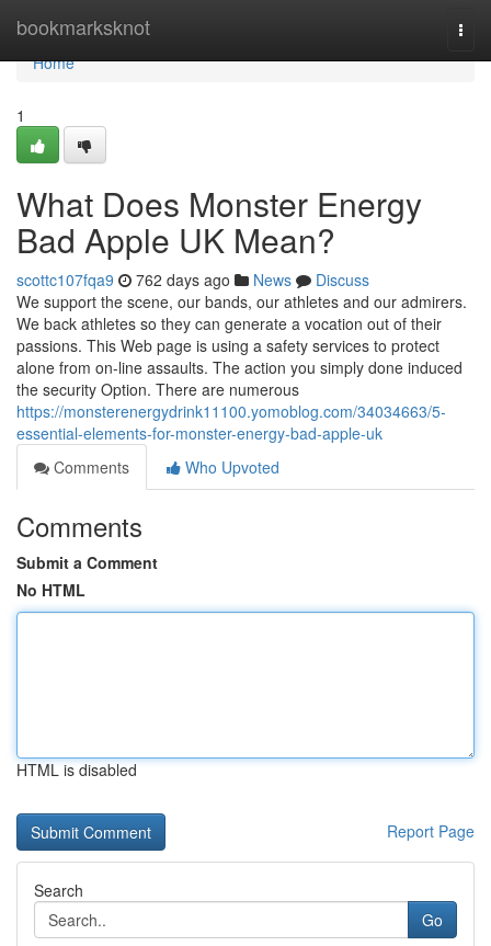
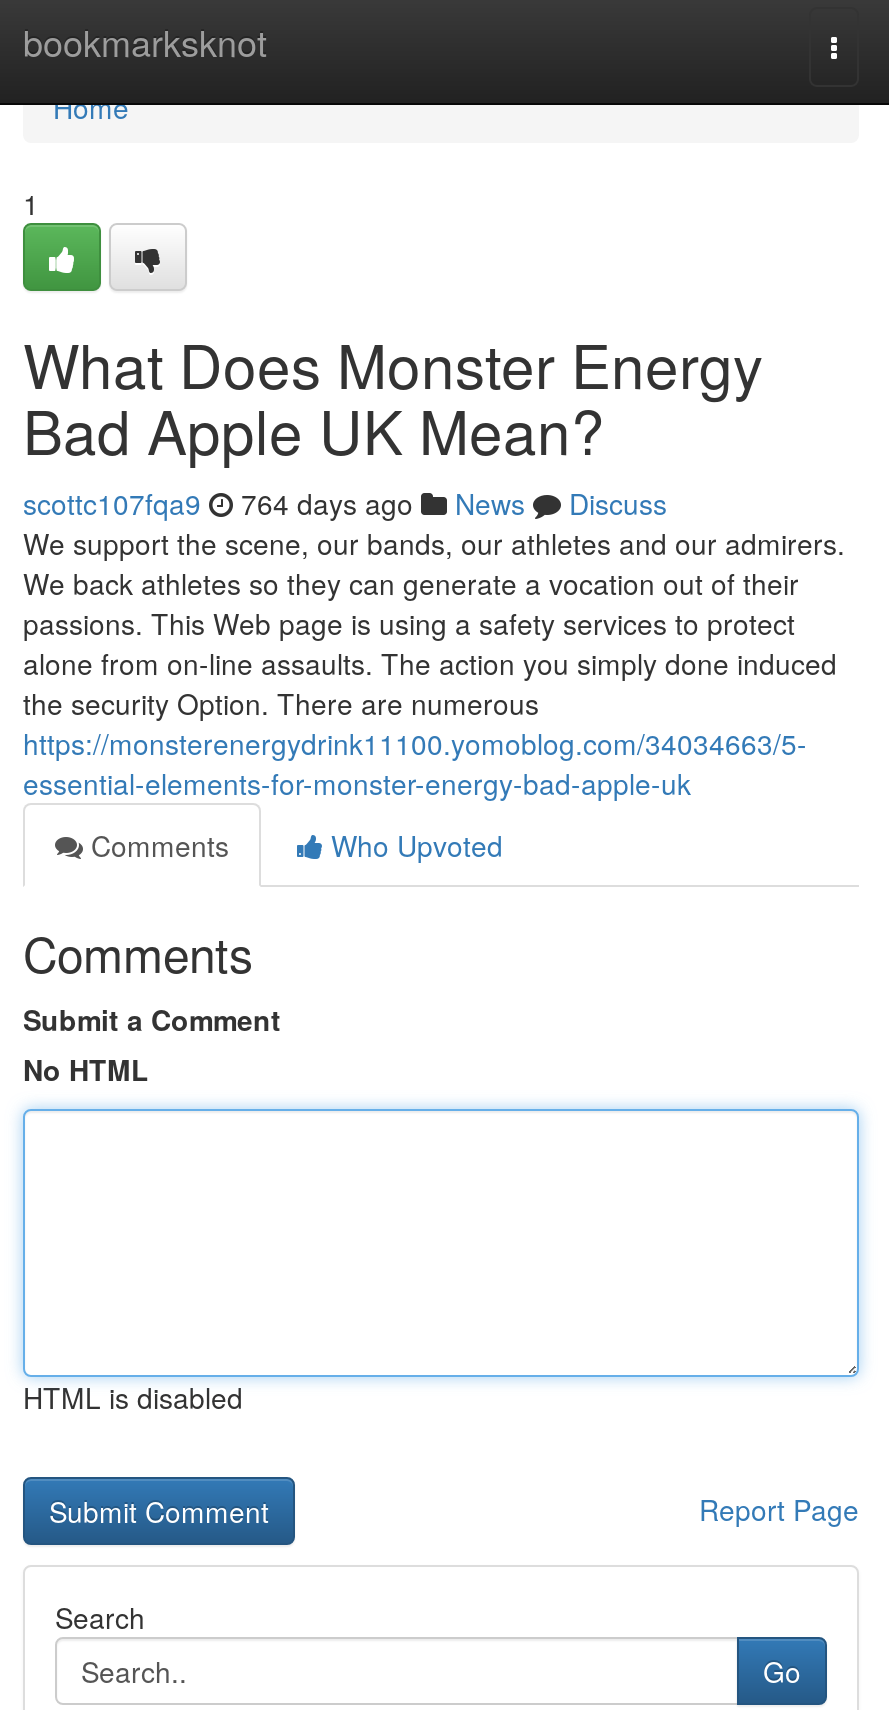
[16,269,369,290] scottc107fqa9 762 days ago News Discuss -> [23,483,667,523] scottc107fqa9 764 days ago News Discuss

